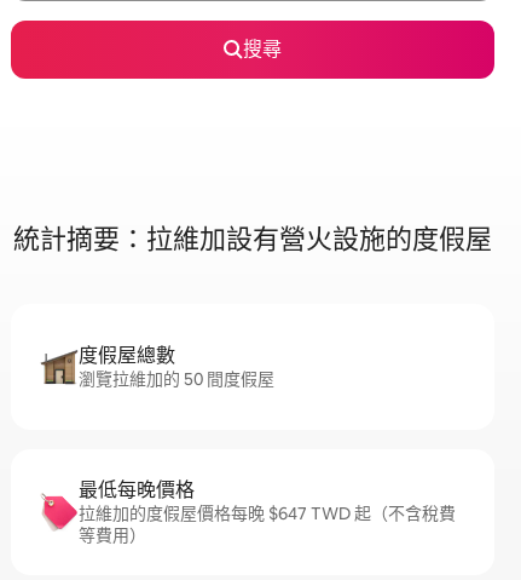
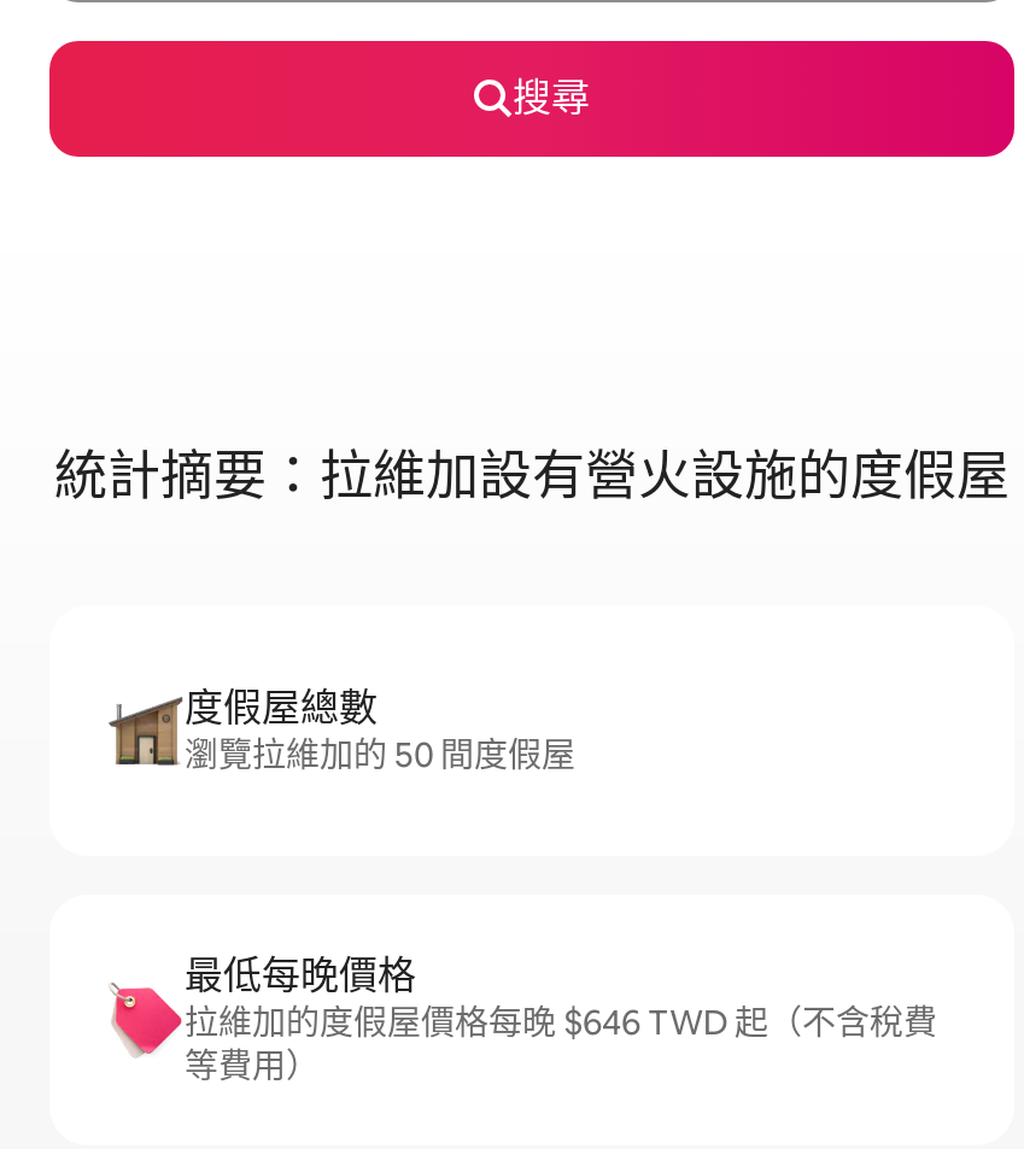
[79,503,456,524] 拉維加的度假屋價格每晚 $647 TWD 起（不含稅費 -> [185,1001,937,1044] 拉維加的度假屋價格每晚 $646 TWD 起（不含稅費

